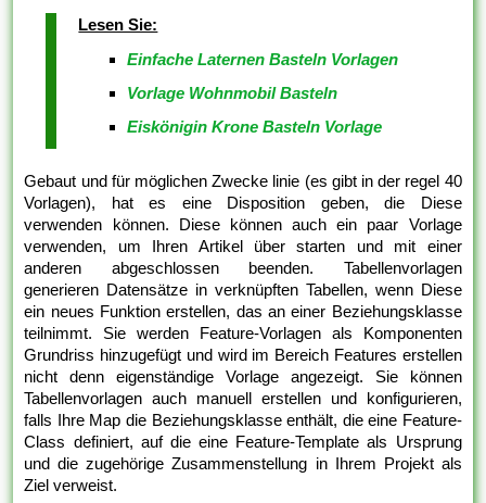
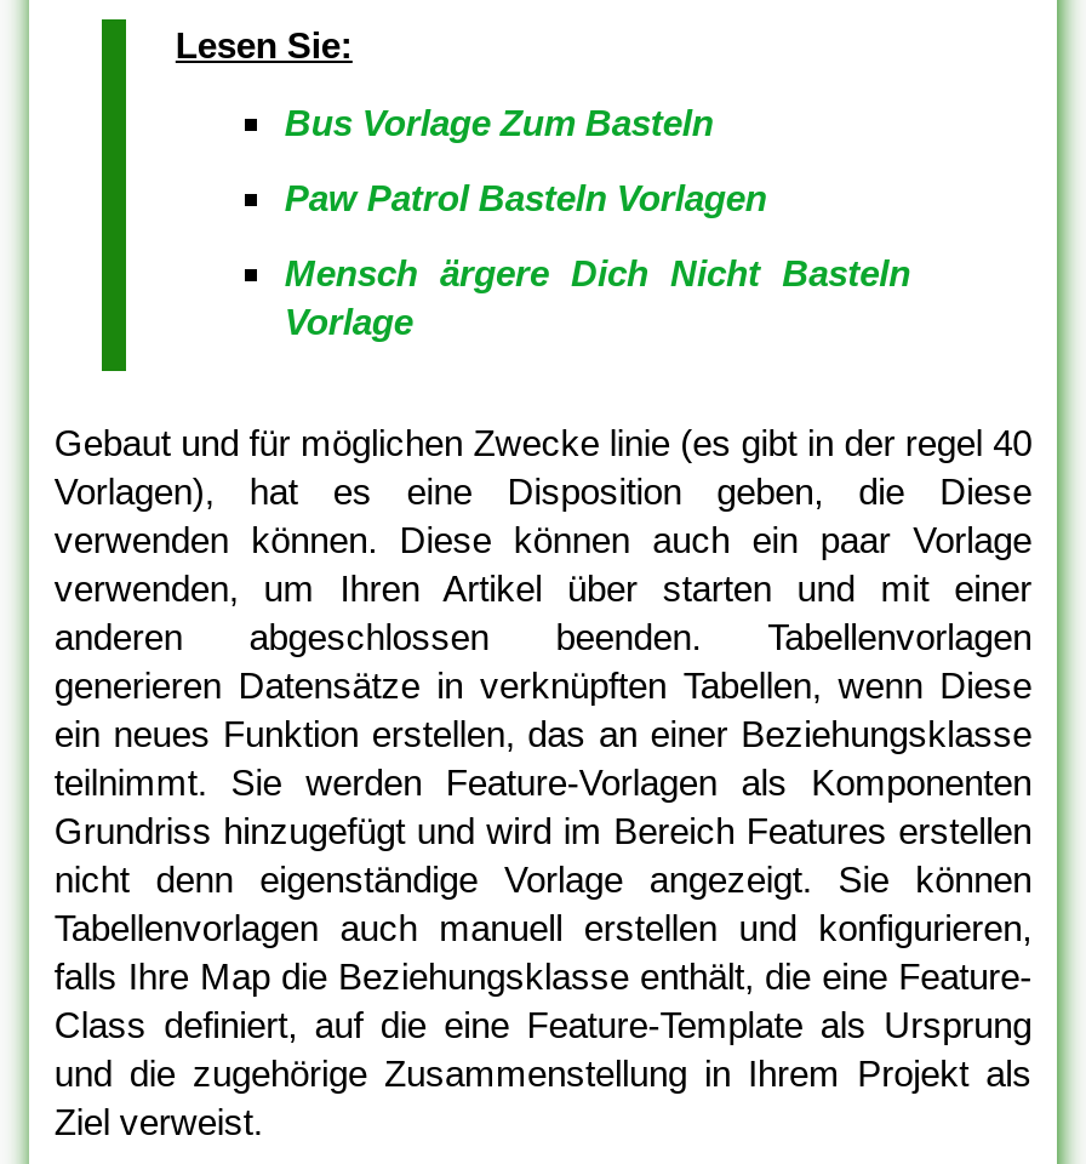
[127,50,399,68] Einfache Laternen Basteln Vorlagen -> [285,101,714,142] Bus Vorlage Zum Basteln
[127,83,338,102] Vorlage Wohnmobil Basteln -> [285,176,767,217] Paw Patrol Basteln Vorlagen
[127,117,382,135] Eiskönigin Krone Basteln Vorlage -> [285,251,910,341] Mensch ärgere Dich Nicht Basteln | Vorlage

